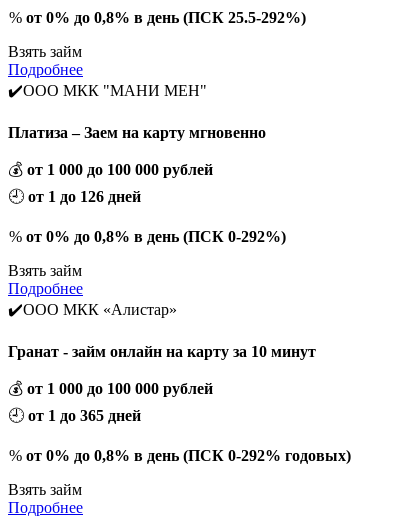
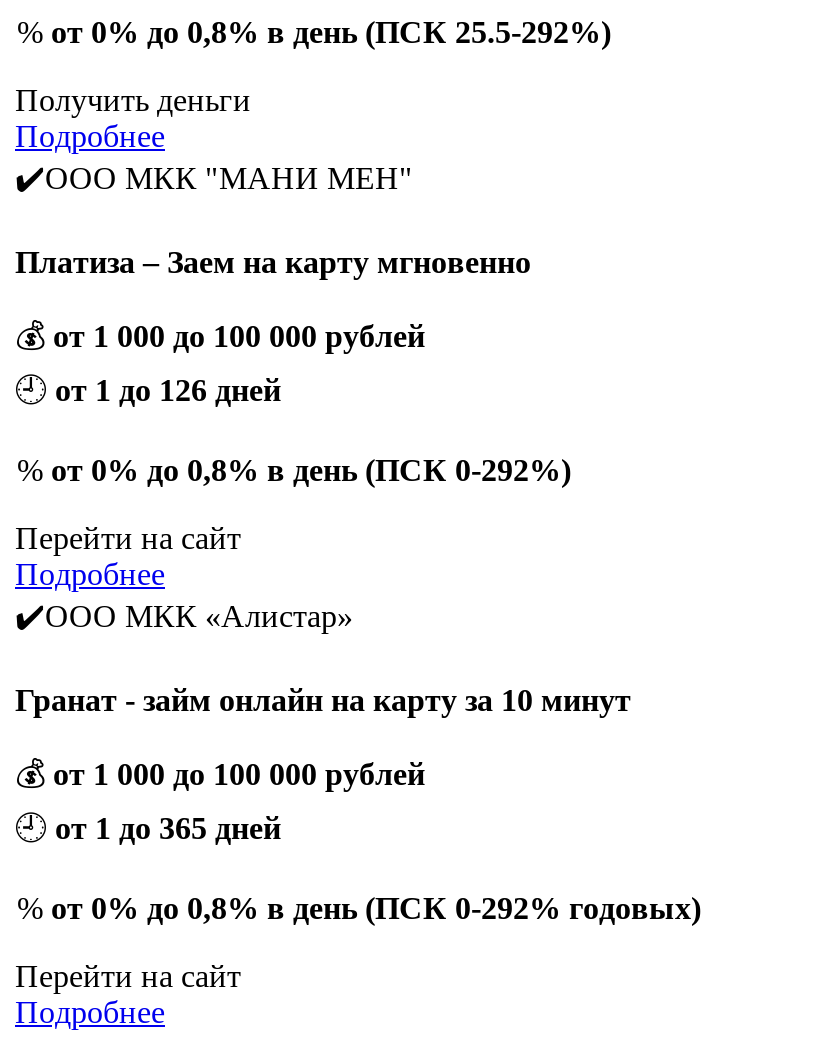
[8,43,82,60] Взять займ -> [15,83,251,117] Получить деньги
[8,262,82,279] Взять займ -> [15,521,241,555] Перейти на сайт
[8,481,82,498] Взять займ -> [15,959,241,993] Перейти на сайт

